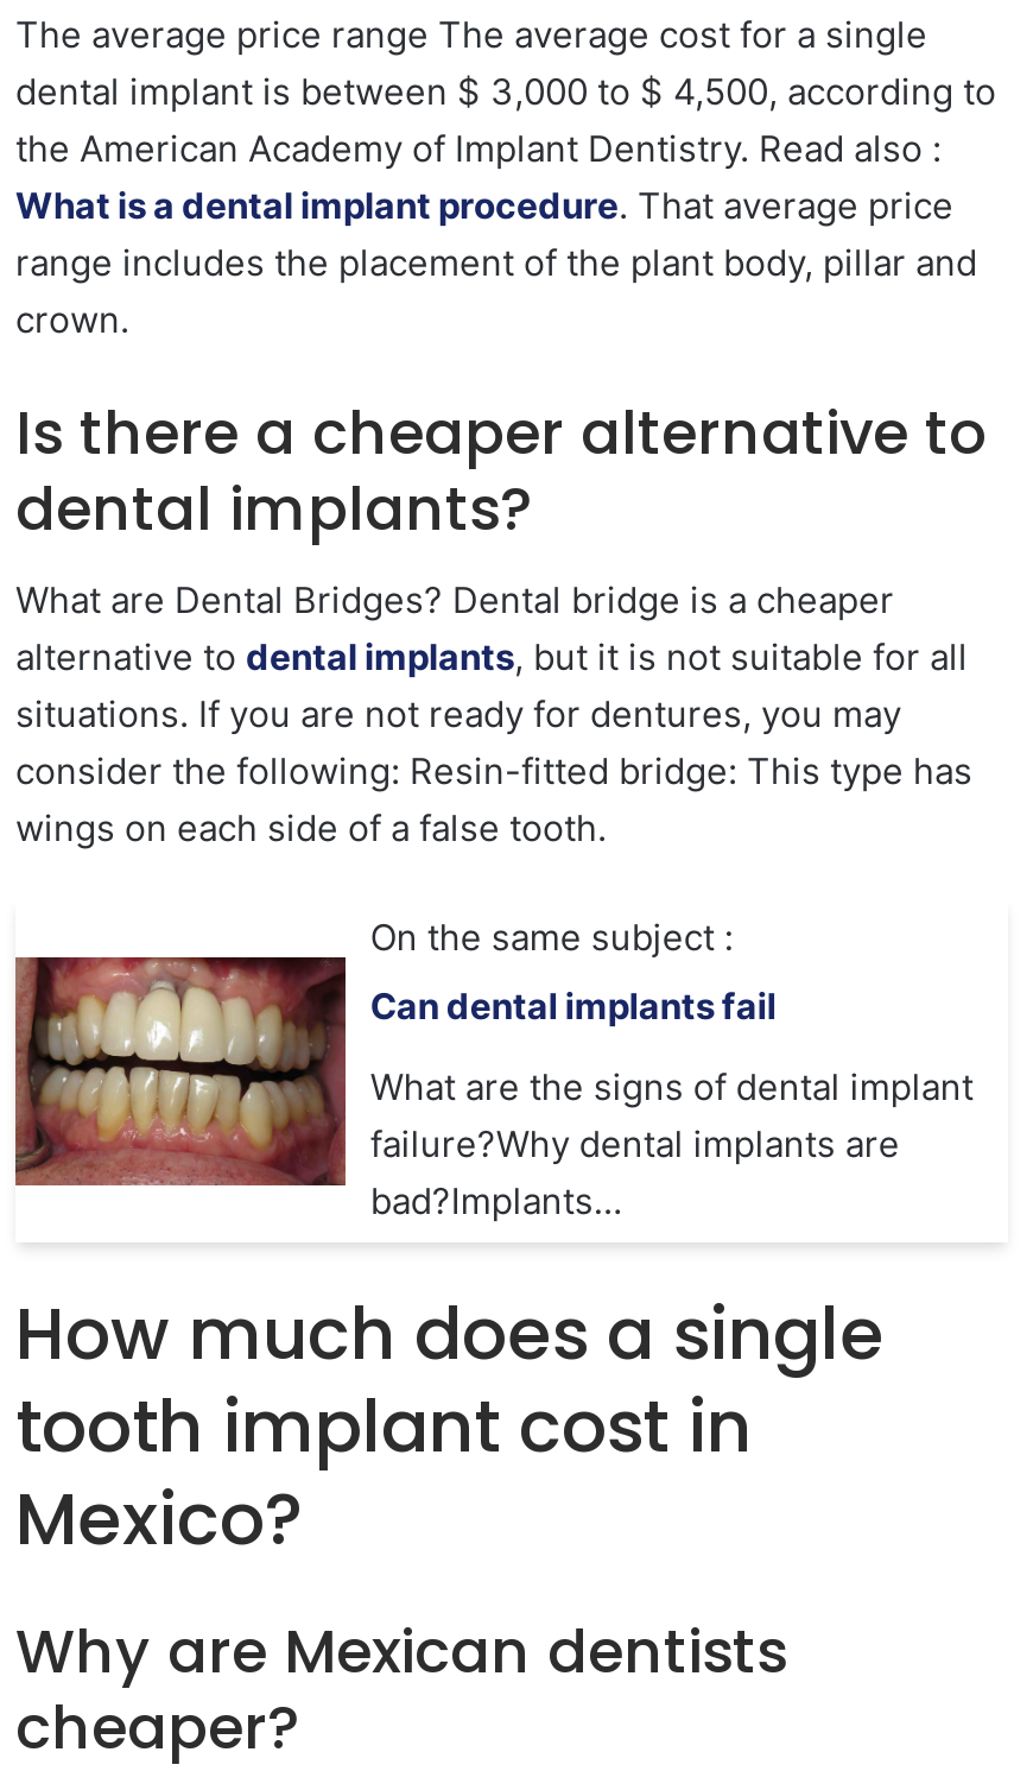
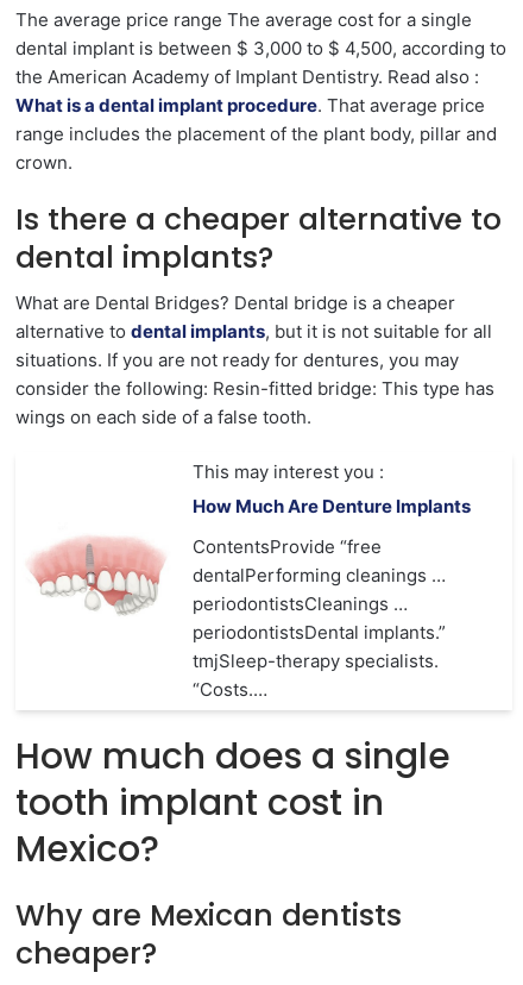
[370,916,733,961] On the same subject : -> [193,461,384,483] This may interest you :
[13,955,973,1224] [image] | What are the signs of dental implant | failure?Why dental implants are | bad?Implants… -> [15,536,446,701] [image] | ContentsProvide “free | dentalPerforming cleanings … | periodontistsCleanings … | periodontistsDental implants.” | tmjSleep-therapy specialists. | “Costs.…
[370,984,776,1030] Can dental implants fail -> [193,495,471,518] How Much Are Denture Implants

